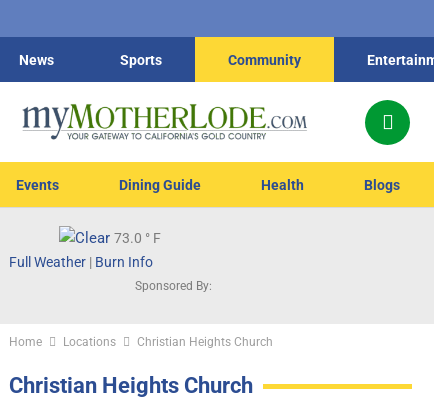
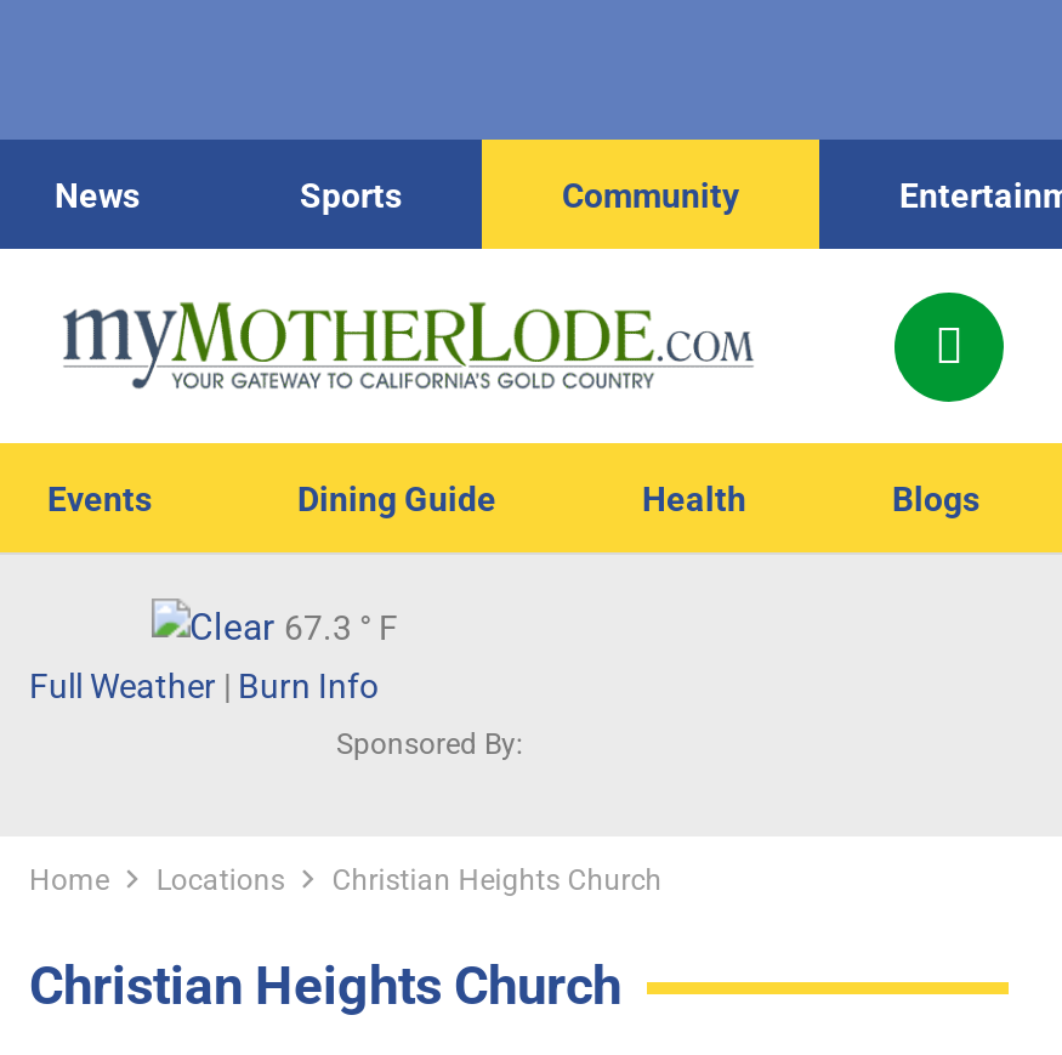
[113,230,160,246] 73.0 ° F -> [284,608,398,647] 67.3 ° F

